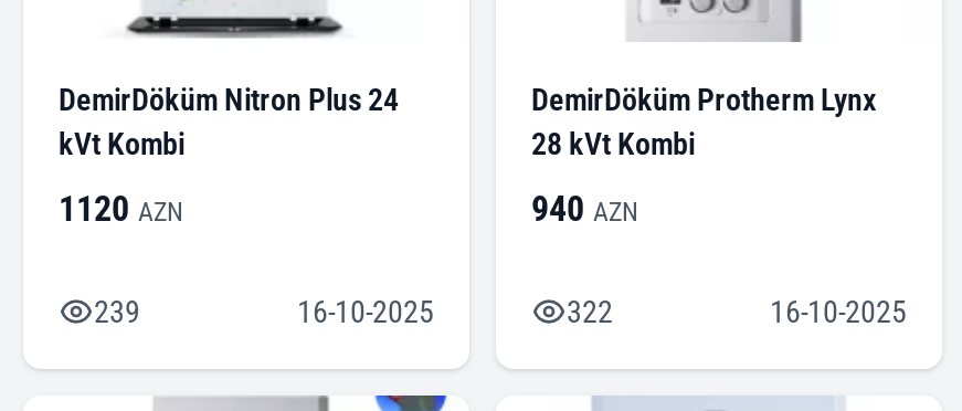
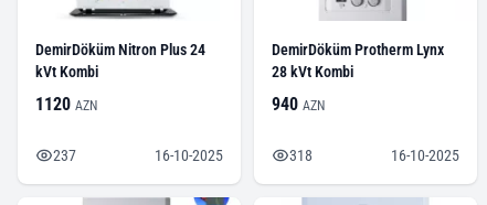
[94,293,140,328] 239 -> [53,146,76,164] 237
[567,293,613,328] 322 -> [289,146,313,164] 318

